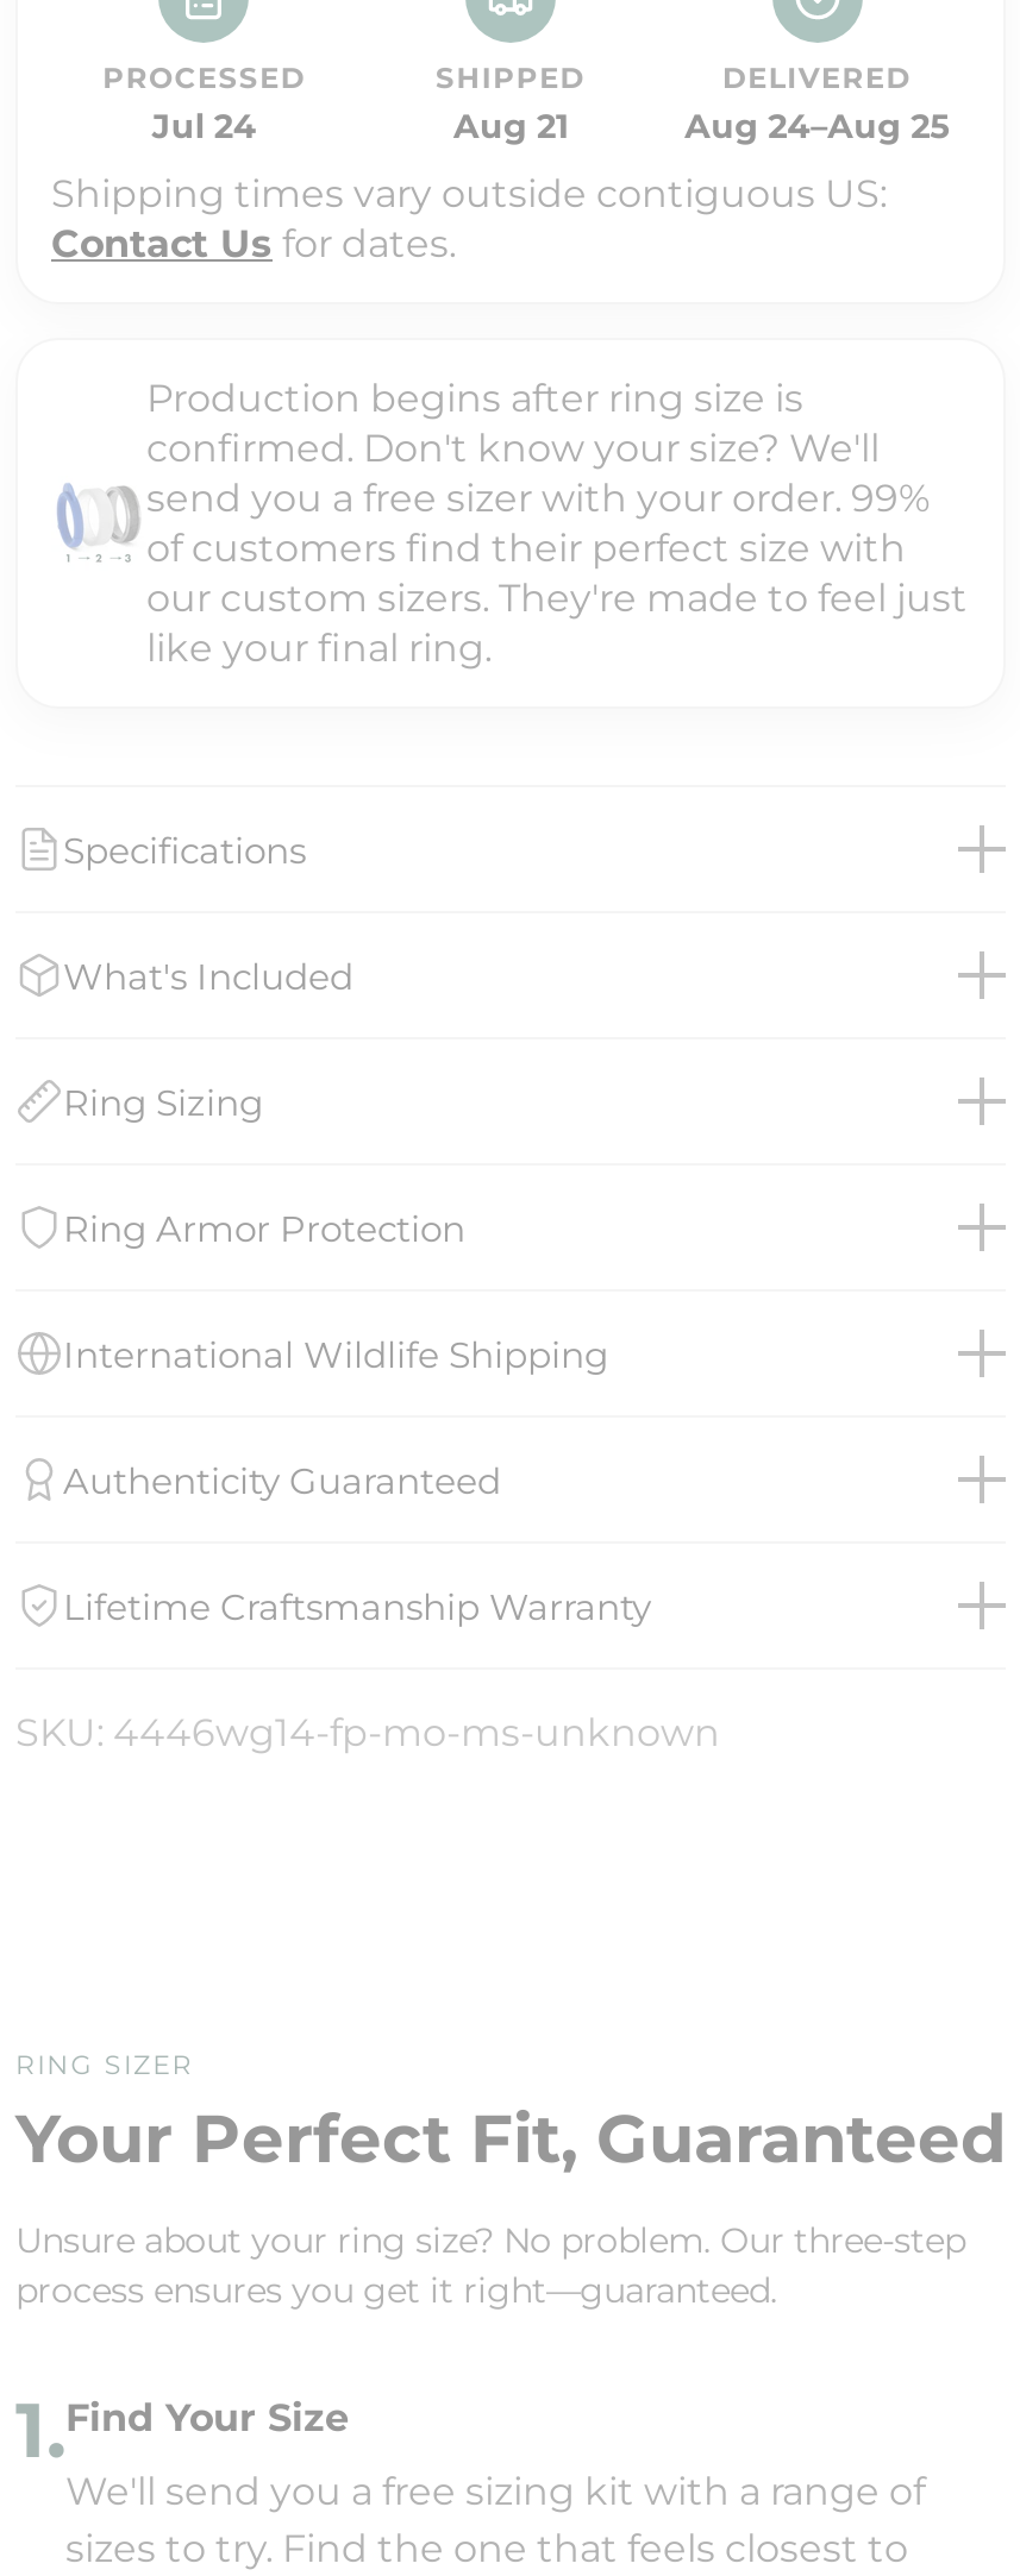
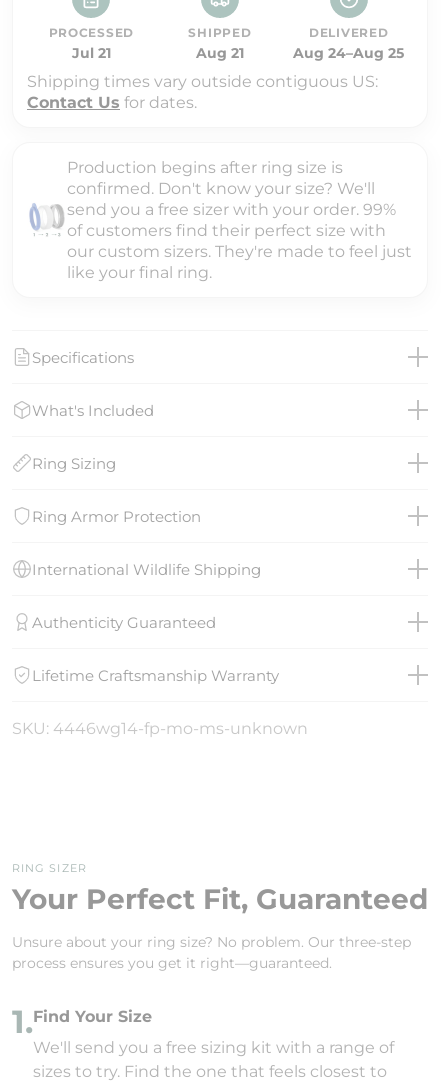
[152,105,257,148] Jul 24 -> [72,44,111,62] Jul 21

